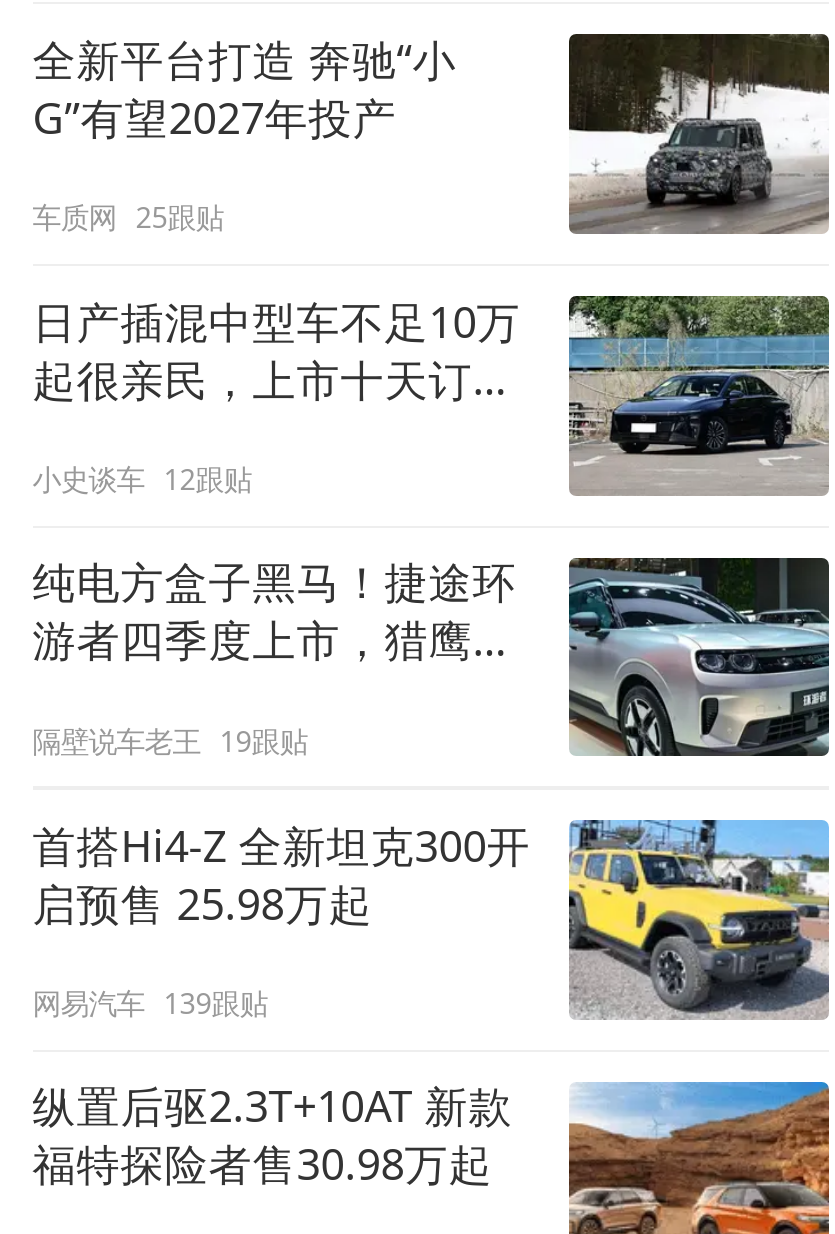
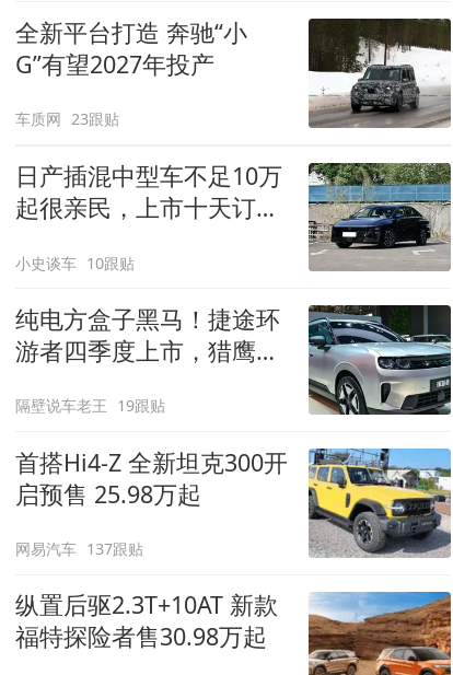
[32,198,224,236] 车质网 25跟贴 -> [15,109,120,129] 车质网 23跟贴
[32,460,252,498] 小史谈车 12跟贴 -> [15,252,135,273] 小史谈车 10跟贴
[32,984,268,1022] 网易汽车 139跟贴 -> [15,538,144,559] 网易汽车 137跟贴

